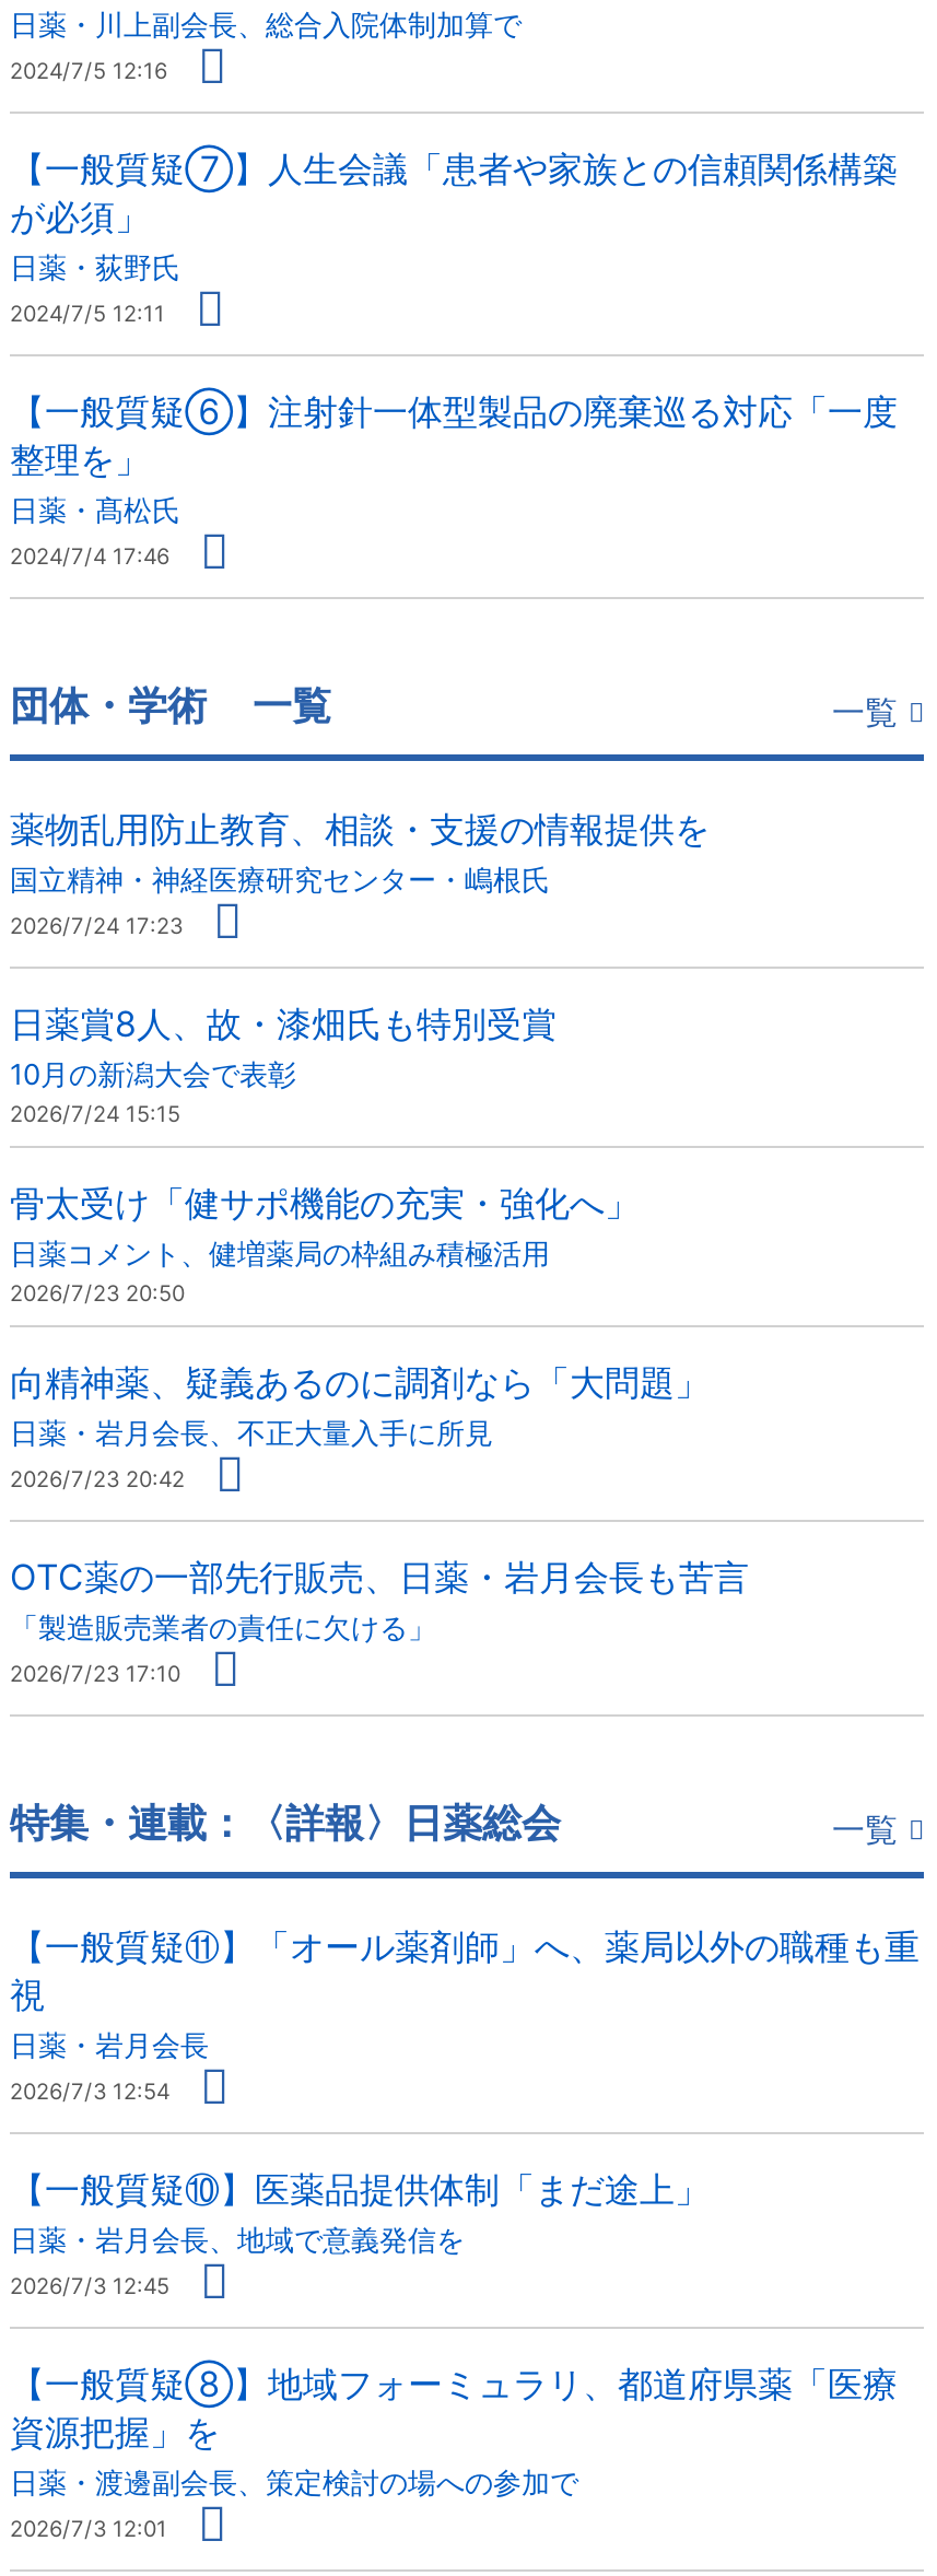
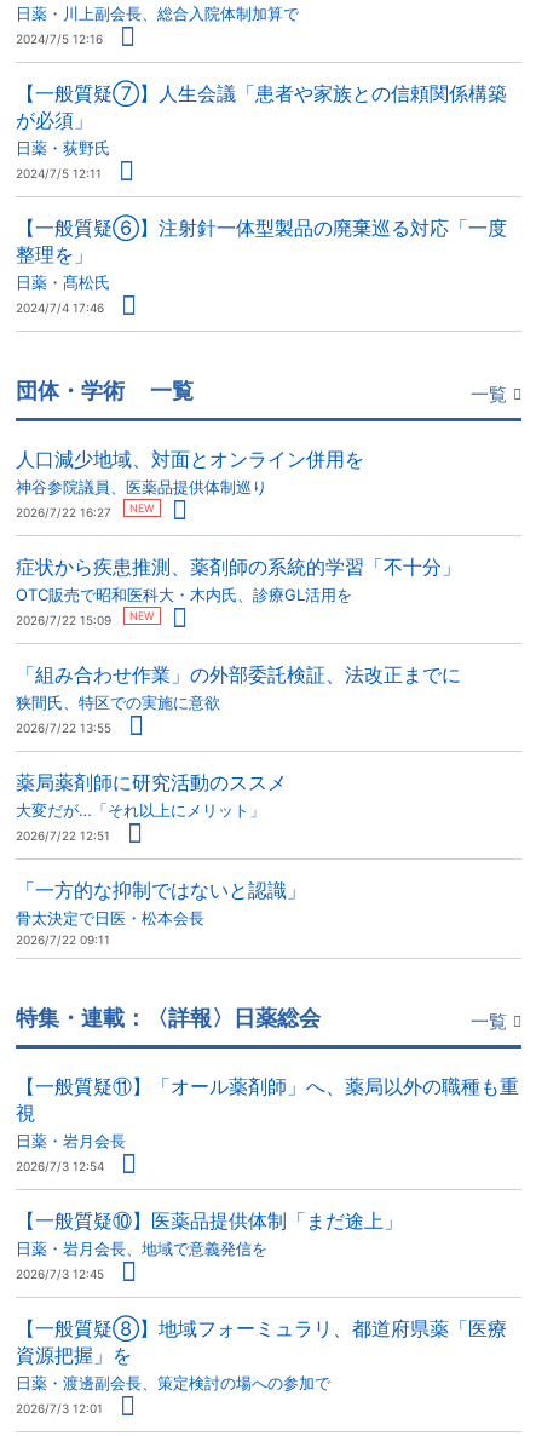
[10,807,710,938] 薬物乱用防止教育、相談・支援の情報提供を | 国立精神・神経医療研究センター・嶋根氏 | 2026/7/24 17:23 -> [16,447,364,519] 人口減少地域、対面とオンライン併用を | 神谷参院議員、医薬品提供体制巡り | 2026/7/22 16:27 | NEW
[10,1002,557,1126] 日薬賞8人、故・漆畑氏も特別受賞 | 10月の新潟大会で表彰 | 2026/7/24 15:15 -> [16,555,461,627] 症状から疾患推測、薬剤師の系統的学習「不十分」 | OTC販売で昭和医科大・木内氏、診療GL活用を | 2026/7/22 15:09 | NEW
[10,1181,640,1305] 骨太受け「健サポ機能の充実・強化へ」 | 日薬コメント、健増薬局の枠組み積極活用 | 2026/7/23 20:50 -> [16,662,461,735] 「組み合わせ作業」の外部委託検証、法改正までに | 狭間氏、特区での実施に意欲 | 2026/7/22 13:55
[10,1360,710,1491] 向精神薬、疑義あるのに調剤なら「大問題」 | 日薬・岩月会長、不正大量入手に所見 | 2026/7/23 20:42 -> [16,770,287,842] 薬局薬剤師に研究活動のススメ | 大変だが…「それ以上にメリット」 | 2026/7/22 12:51
[10,1555,749,1686] OTC薬の一部先行販売、日薬・岩月会長も苦言 | 「製造販売業者の責任に欠ける」 | 2026/7/23 17:10 -> [16,878,306,947] 「一方的な抑制ではないと認識」 | 骨太決定で日医・松本会長 | 2026/7/22 09:11

